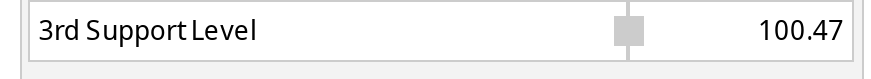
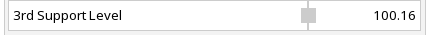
[758,12,844,48] 100.47 -> [373,6,416,24] 100.16

